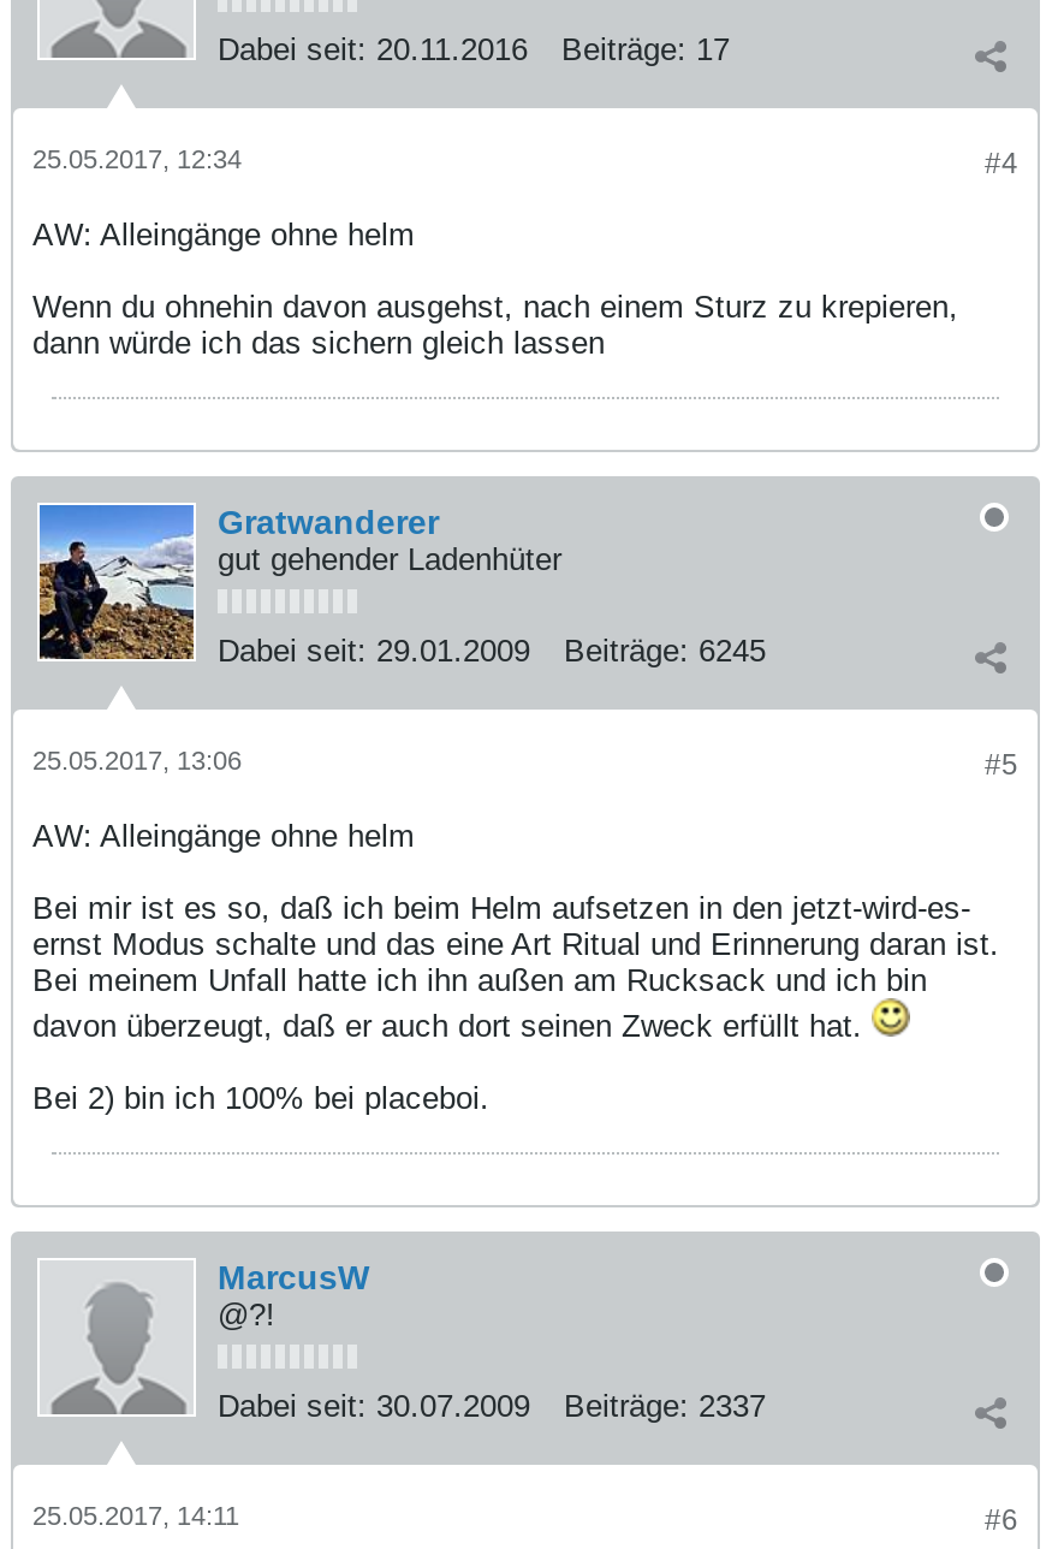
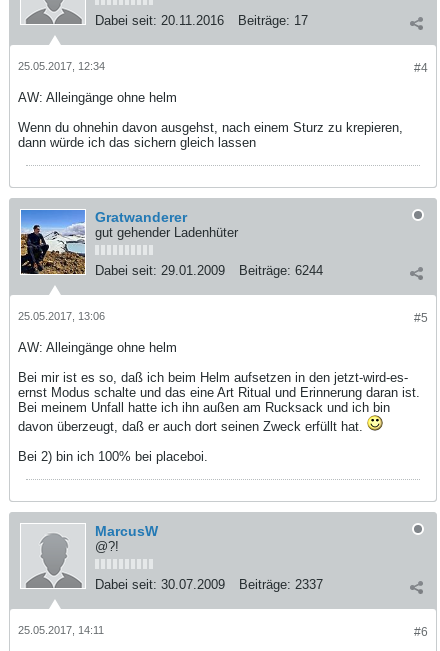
[218,633,766,669] Dabei seit: 29.01.2009 Beiträge: 6245 -> [95,263,323,278] Dabei seit: 29.01.2009 Beiträge: 6244

